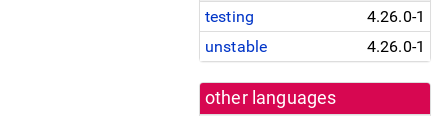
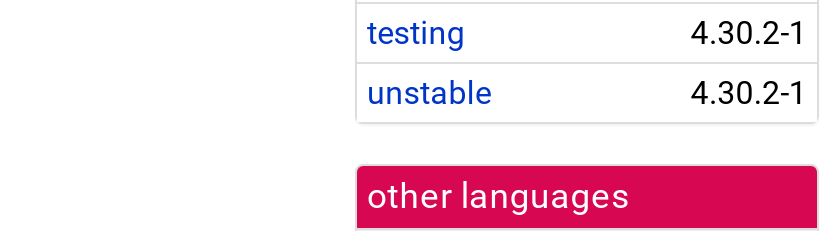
[367,7,425,26] 4.26.0-1 -> [691,14,807,52] 4.30.2-1
[367,37,425,56] 4.26.0-1 -> [691,74,807,112] 4.30.2-1

